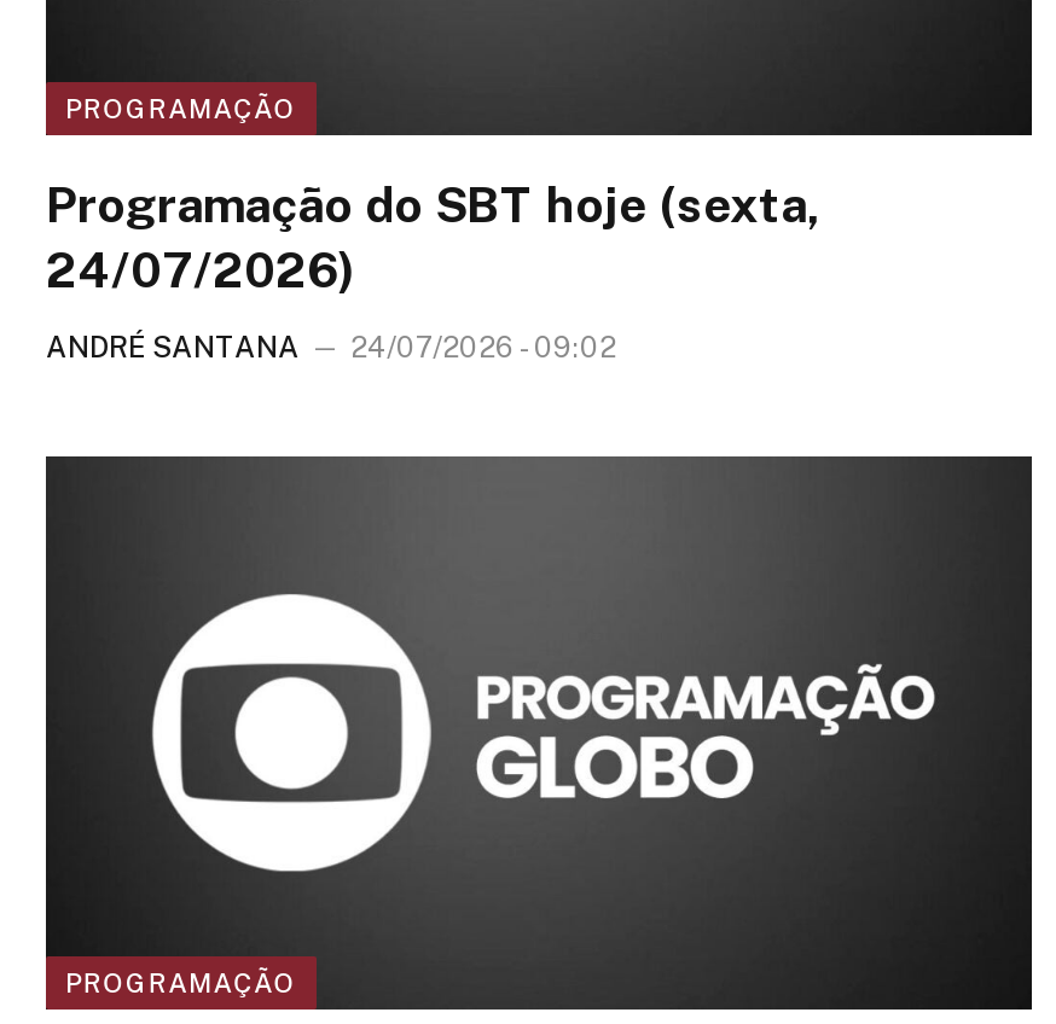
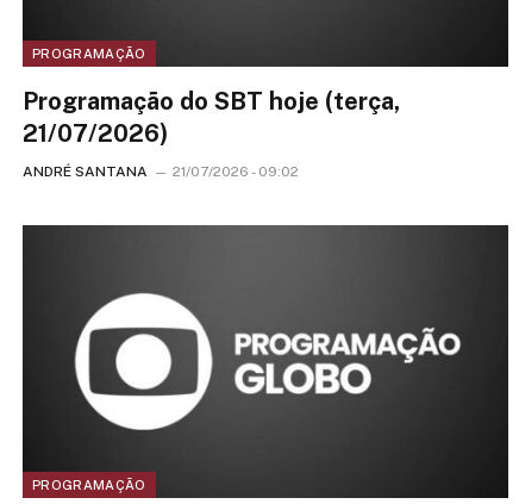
[46,175,819,233] Programação do SBT hoje (sexta, -> [23,86,400,115] Programação do SBT hoje (terça,
[46,240,355,298] 24/07/2026) -> [23,119,168,147] 21/07/2026)
[46,330,616,363] ANDRÉ SANTANA 24/07/2026 - 09:02 -> [23,163,299,179] ANDRÉ SANTANA 21/07/2026 - 09:02

